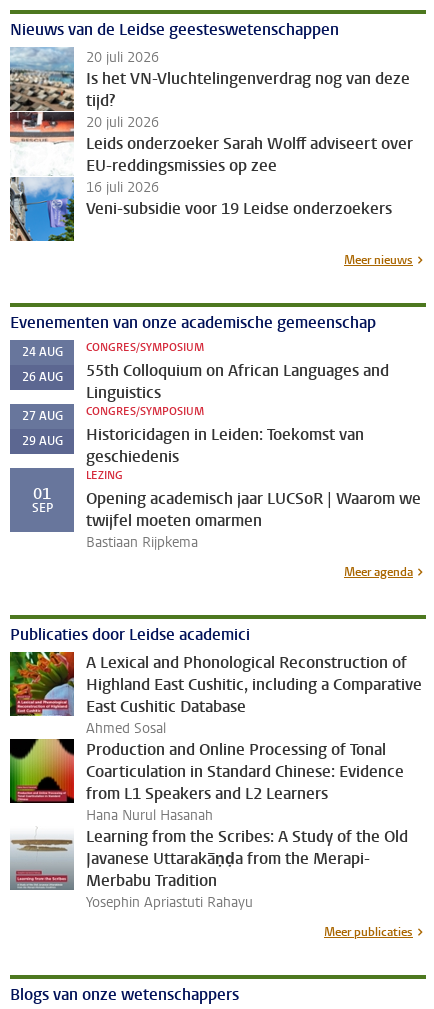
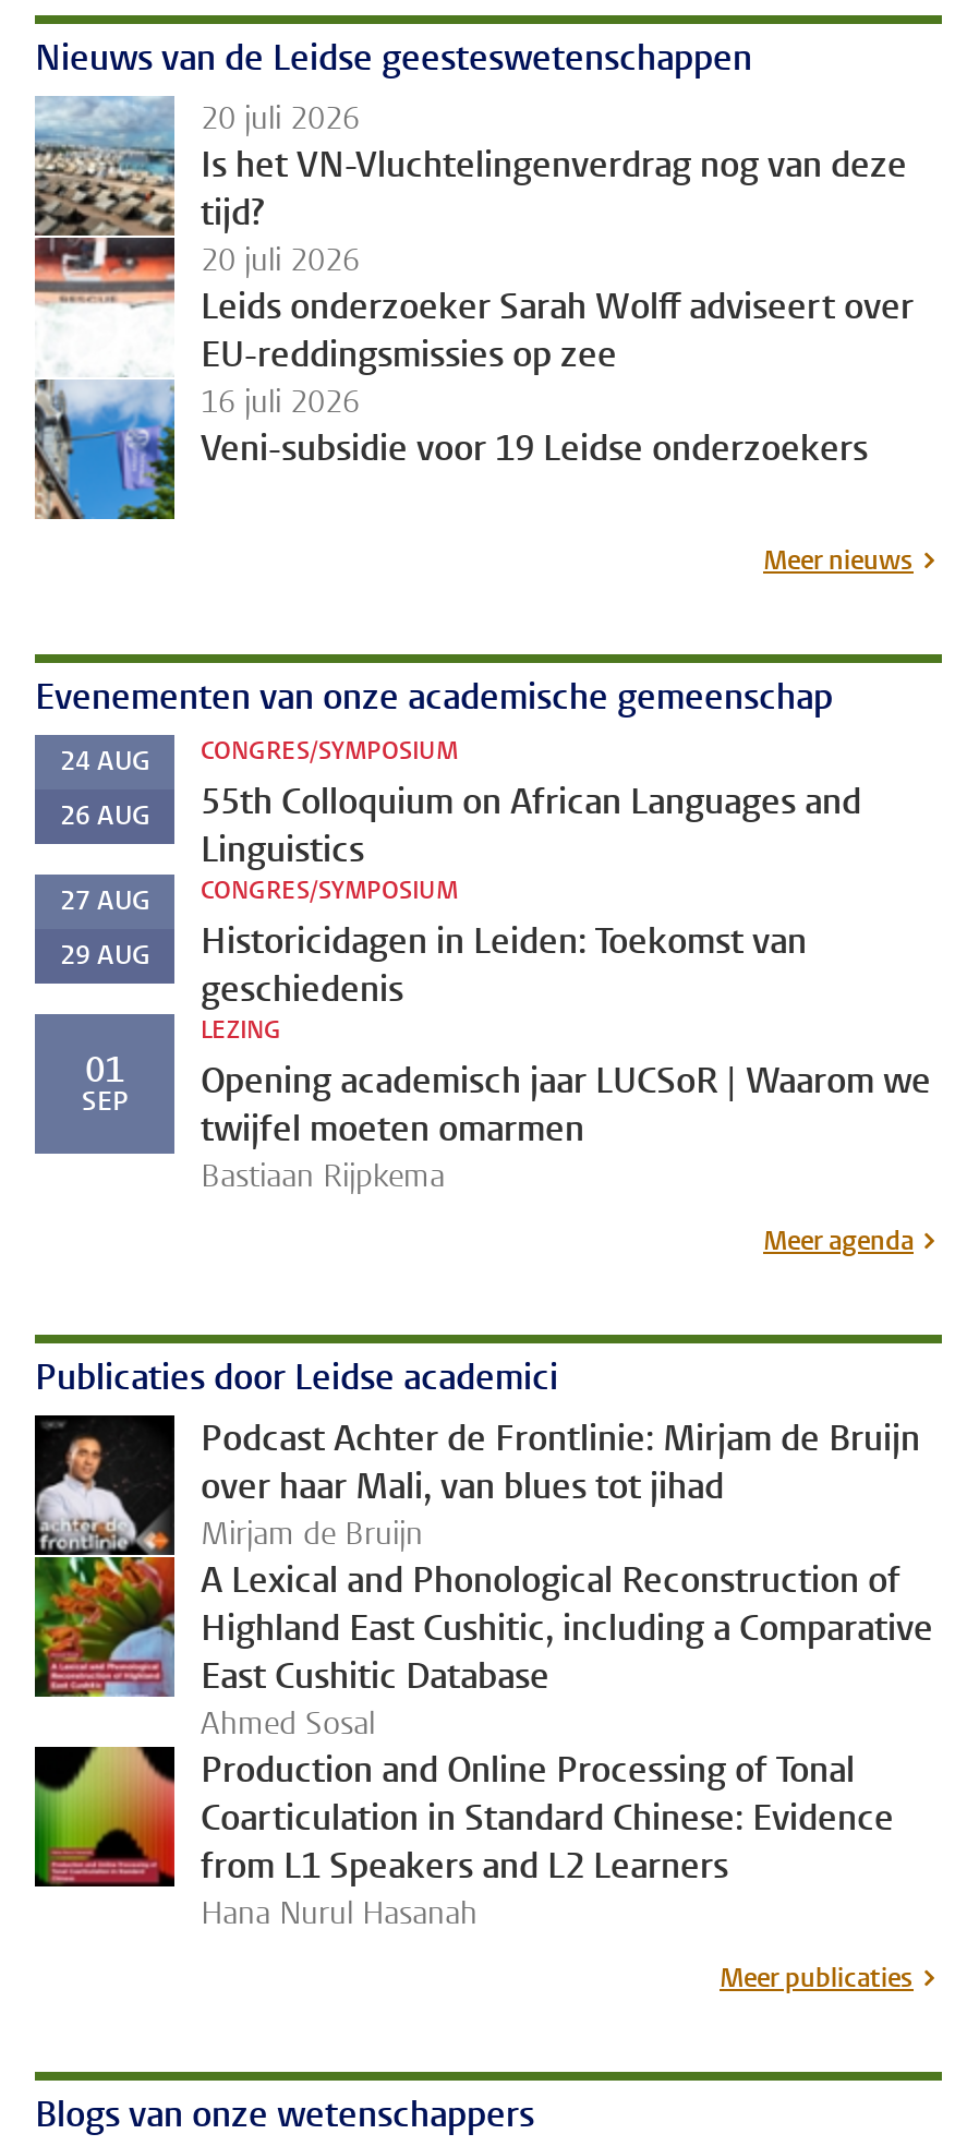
none -> [33,1413,920,1557] [image] | Podcast Achter de Frontlinie: Mirjam de Bruijn | over haar Mali, van blues tot jihad | Mirjam de Bruijn
moved [9,652,422,825] -> [33,1557,933,1934]: [image] | A Lexical and Phonological Reconstruction of | Highland East Cushitic, including a Comparative | ... | from L1 Speakers and L2 Learners | Hana Nurul Hasanah
[9,826,408,912] [image] | Learning from the Scribes: A Study of the Old | Javanese Uttarakāṇḍa from the Merapi- | Merbabu Tradition | Yosephin Apriastuti Rahayu -> none

